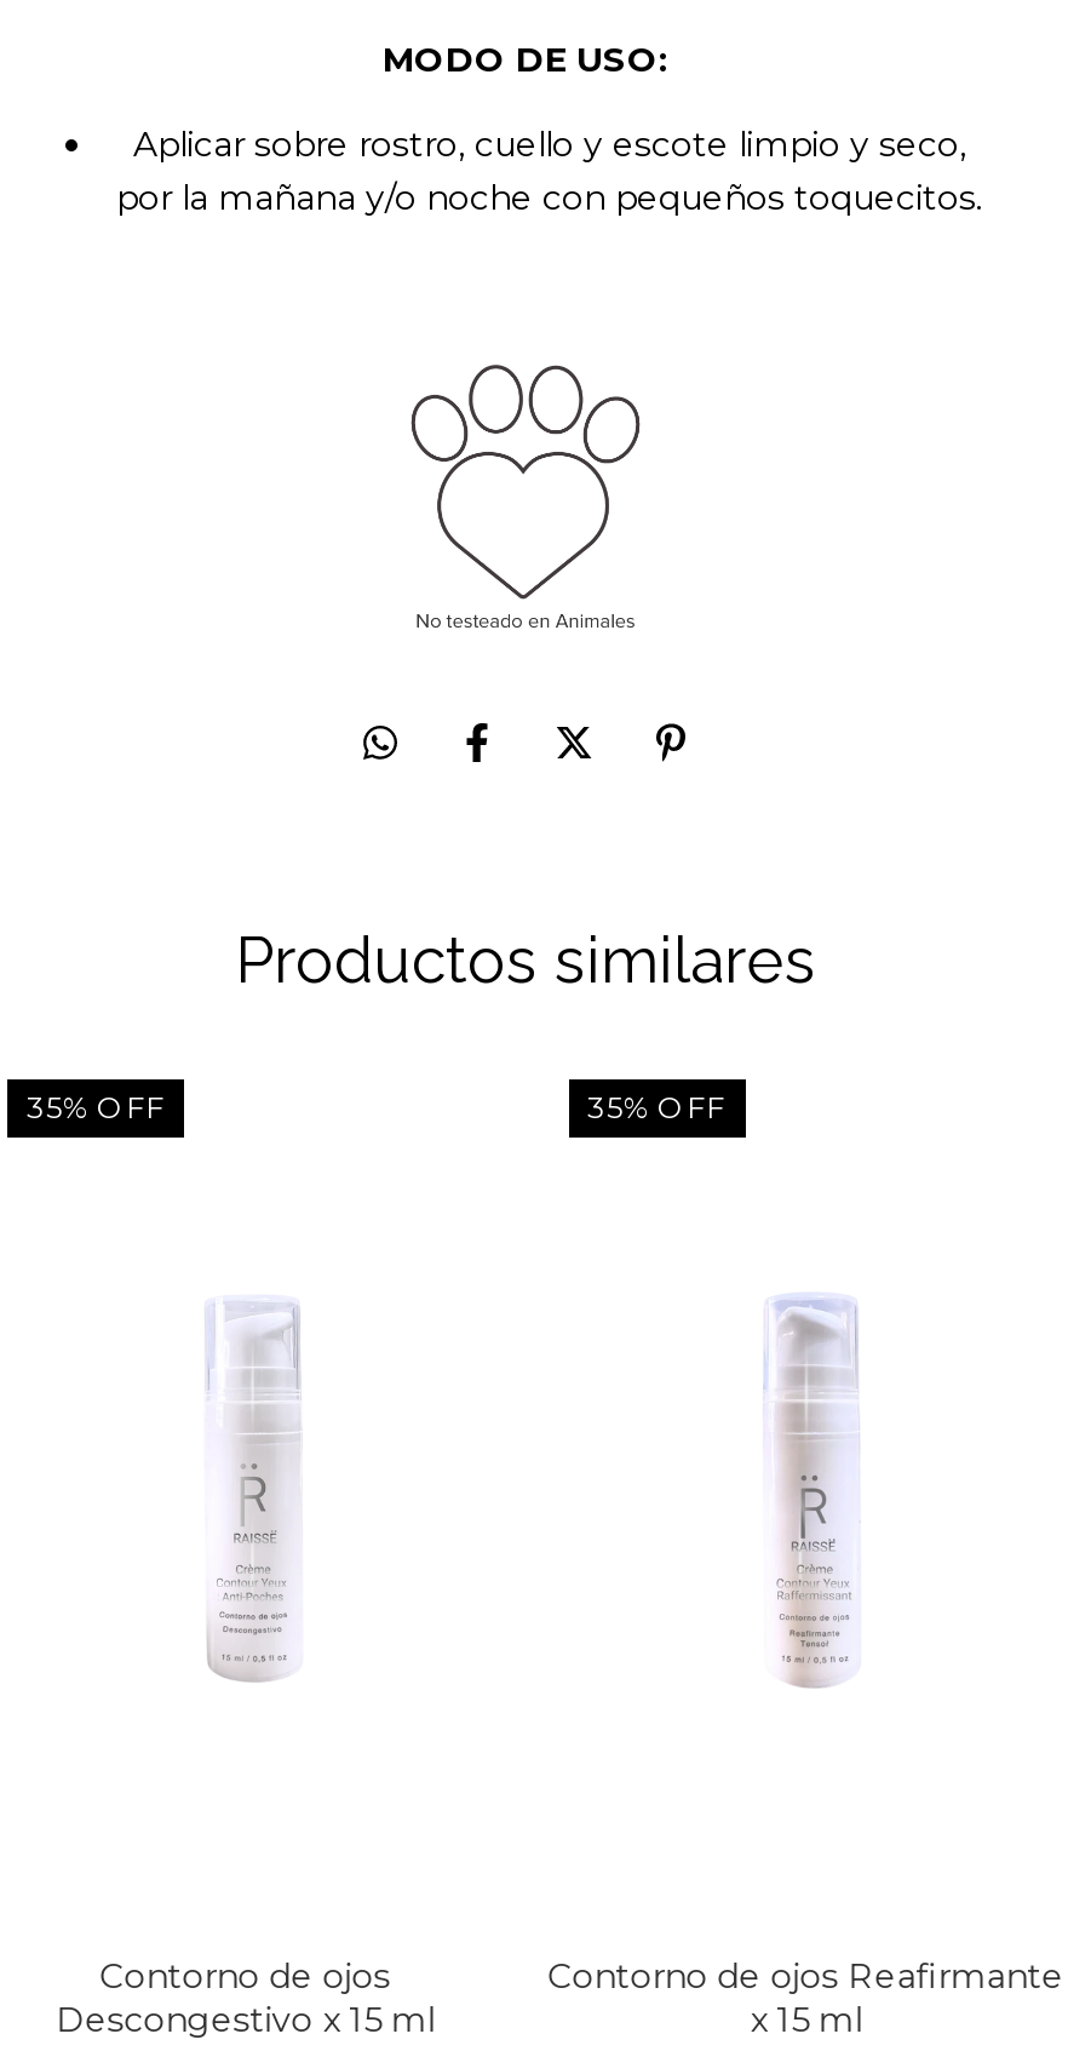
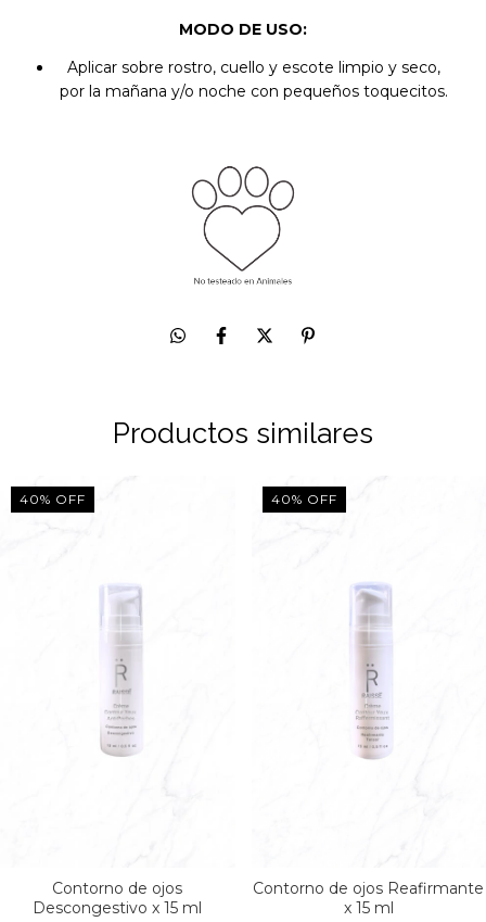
[27,1089,165,1125] 35% OFF -> [20,491,86,507] 40% OFF
[587,1089,725,1125] 35% OFF -> [271,491,337,507] 40% OFF

